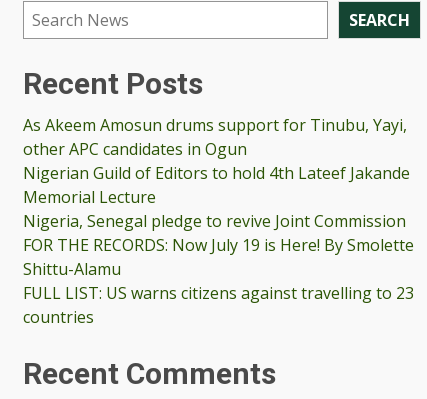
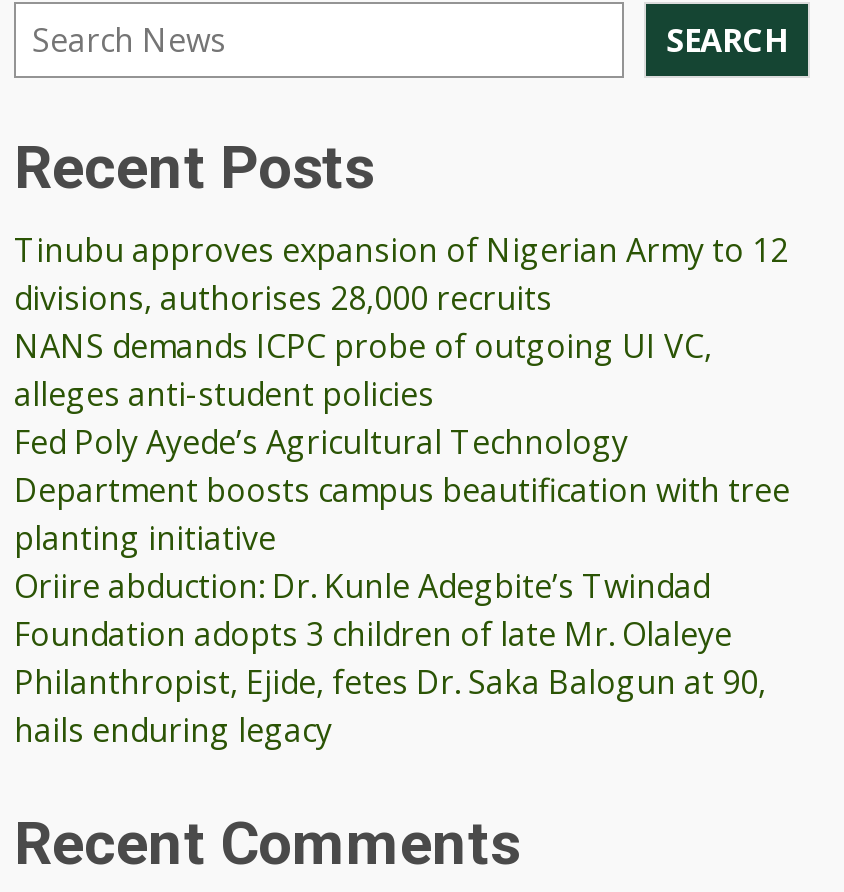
[23,114,414,328] As Akeem Amosun drums support for Tinubu, Yayi, | other APC candidates in Ogun | Nigerian Guild of Editors to hold 4th Lateef Jakande | Memorial Lecture | Nigeria, Senegal pledge to revive Joint Commission | FOR THE RECORDS: Now July 19 is Here! By Smolette | Shittu-Alamu | FULL LIST: US warns citizens against travelling to 23 | countries -> [14,229,790,753] Tinubu approves expansion of Nigerian Army to 12 | divisions, authorises 28,000 recruits | NANS demands ICPC probe of outgoing UI VC, | alleges anti-student policies | Fed Poly Ayede’s Agricultural Technology | Department boosts campus beautification with tree | planting initiative | Oriire abduction: Dr. Kunle Adegbite’s Twindad | Foundation adopts 3 children of late Mr. Olaleye | Philanthropist, Ejide, fetes Dr. Saka Balogun at 90, | hails enduring legacy

